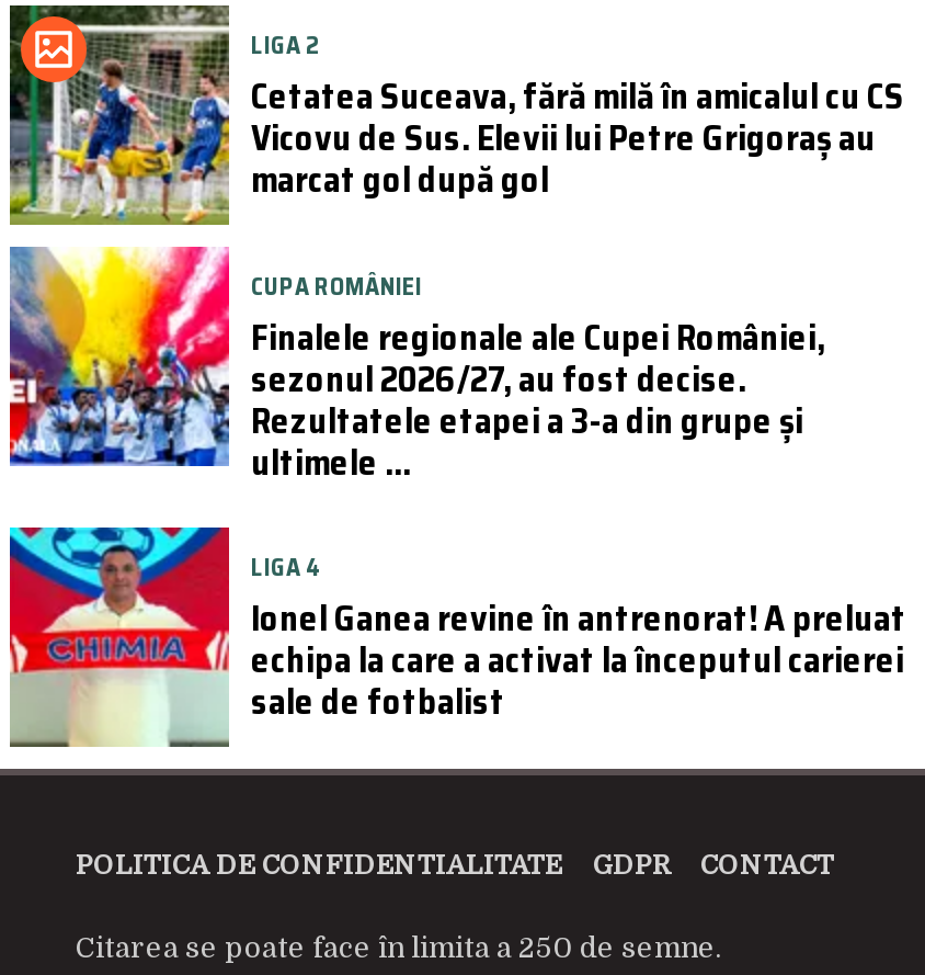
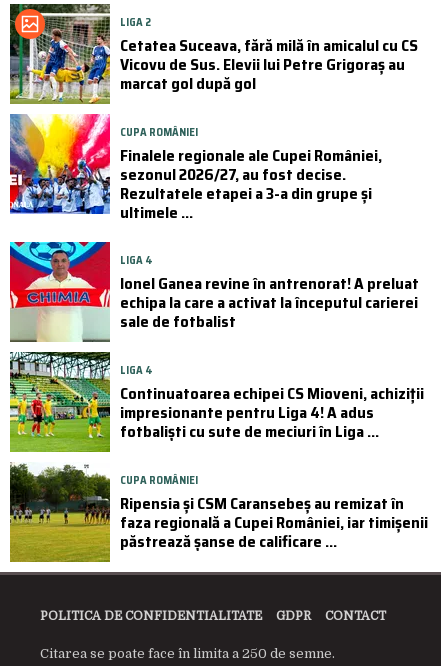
none -> [9,352,428,554] [image] | LIGA 4 | Continuatoarea echipei CS Mioveni, achiziții | impresionante pentru Liga 4! A adus | fotbaliști cu sute de meciuri în Liga ... | CUPA ROMÂNIEI | Ripensia și CSM Caransebeș au remizat în | faza regională a Cupei României, iar timișenii | păstrează șanse de calificare ...
none -> [9,462,110,563] [image]

